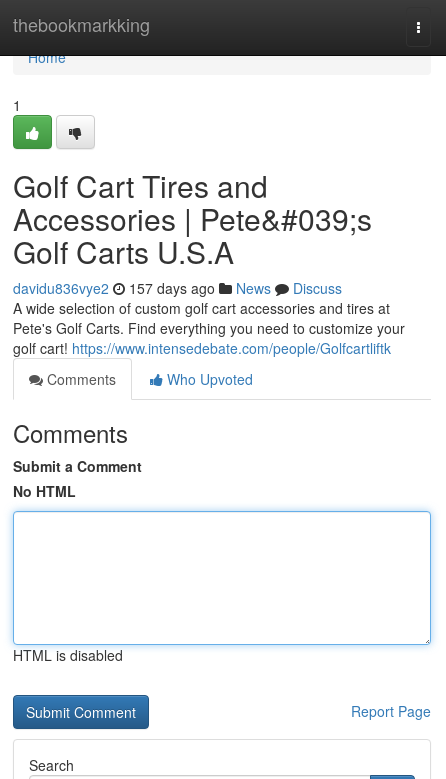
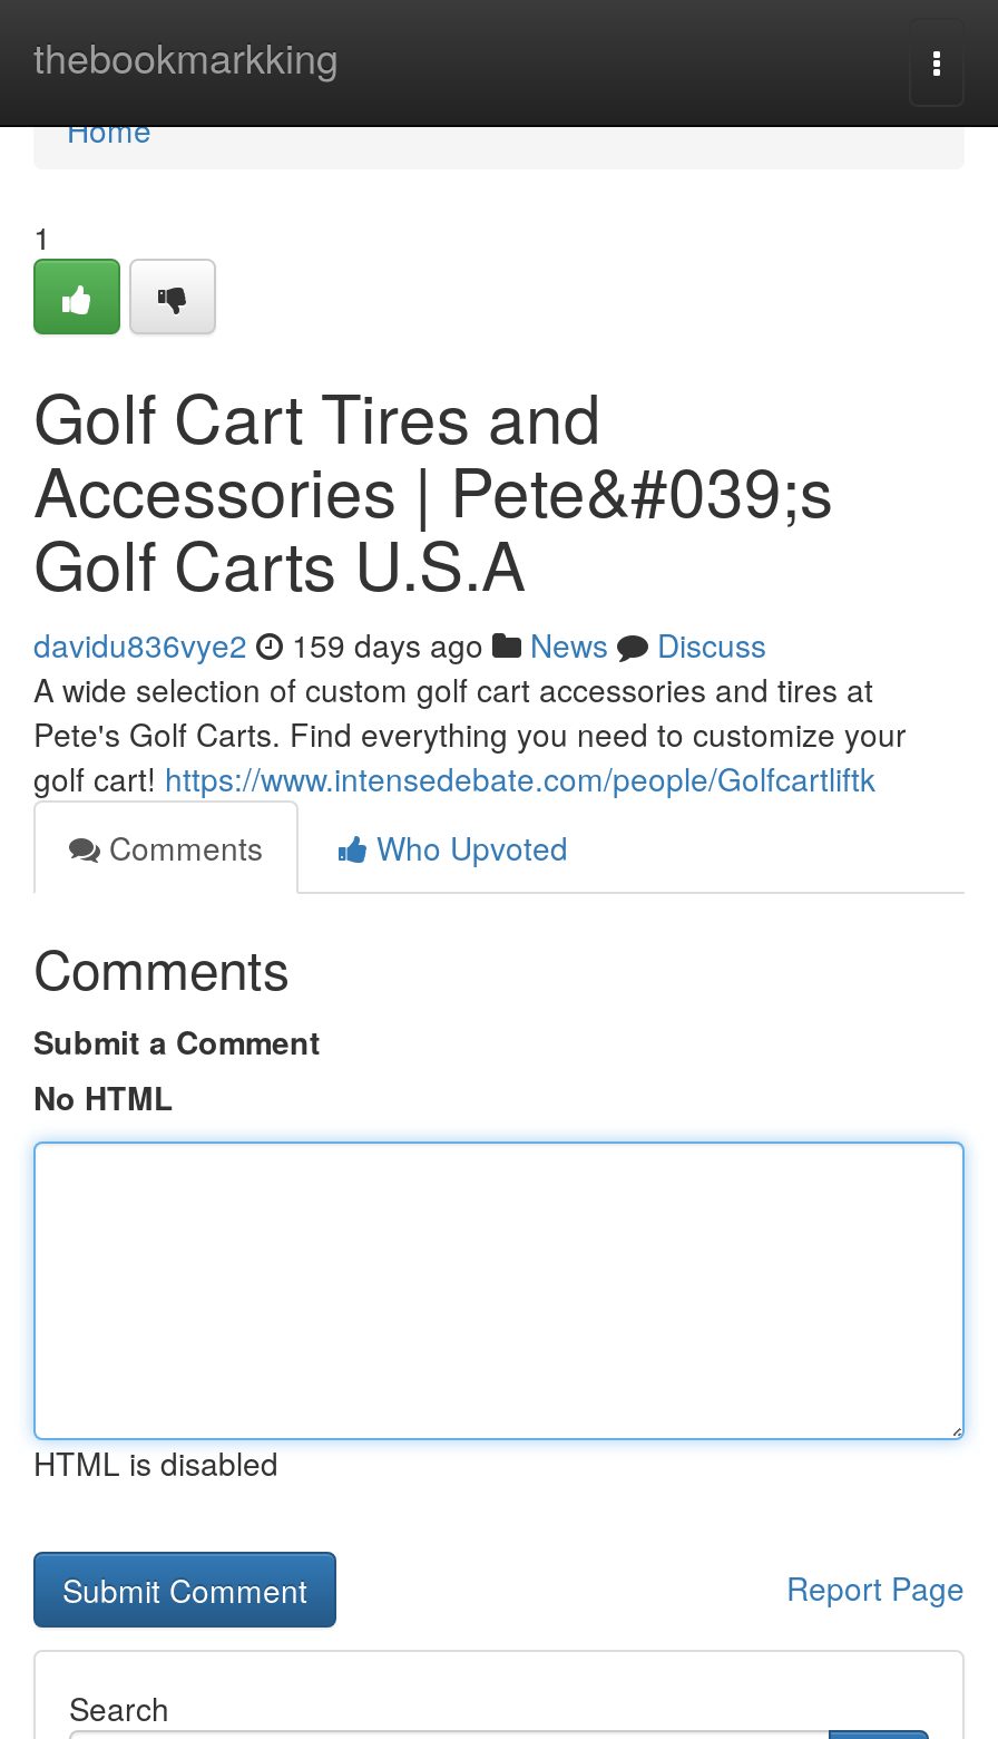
[13,278,342,298] davidu836vye2 157 days ago News Discuss -> [33,622,766,667] davidu836vye2 159 days ago News Discuss

